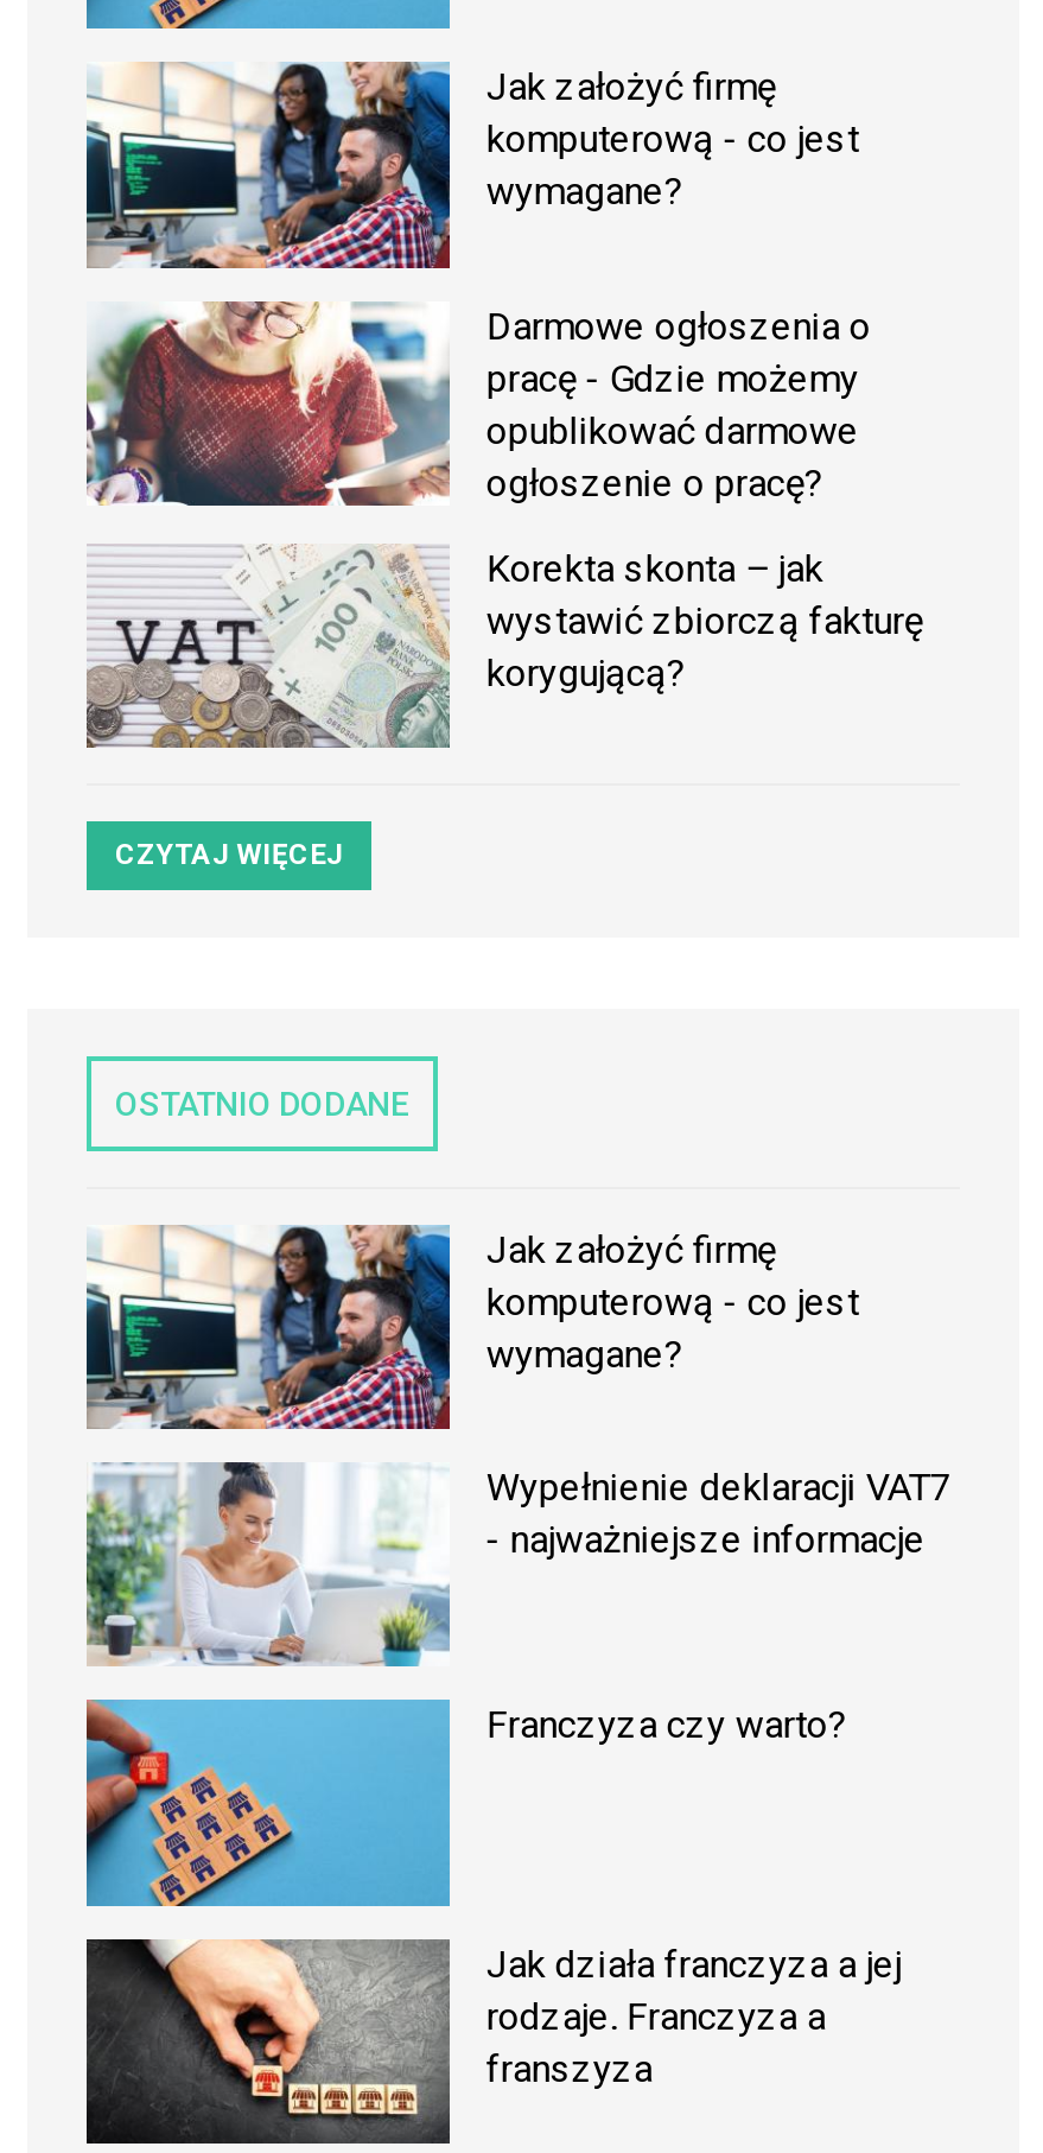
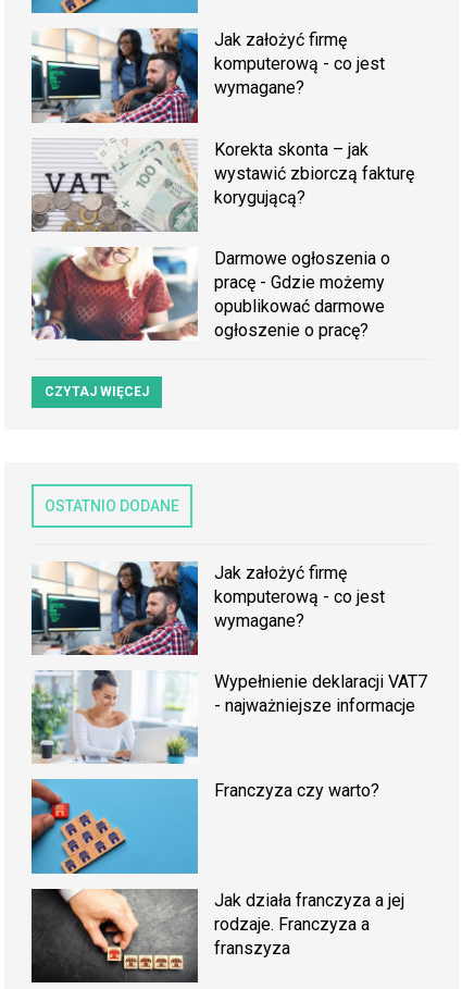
moved [82,297,870,510] -> [29,245,391,343]: [image] | Darmowe ogłoszenia o | pracę - Gdzie możemy | opublikować darmowe | ogłoszenie o pracę?
moved [84,544,923,750] -> [32,139,414,233]: [image] | Korekta skonta – jak | wystawić zbiorczą fakturę | korygującą?

